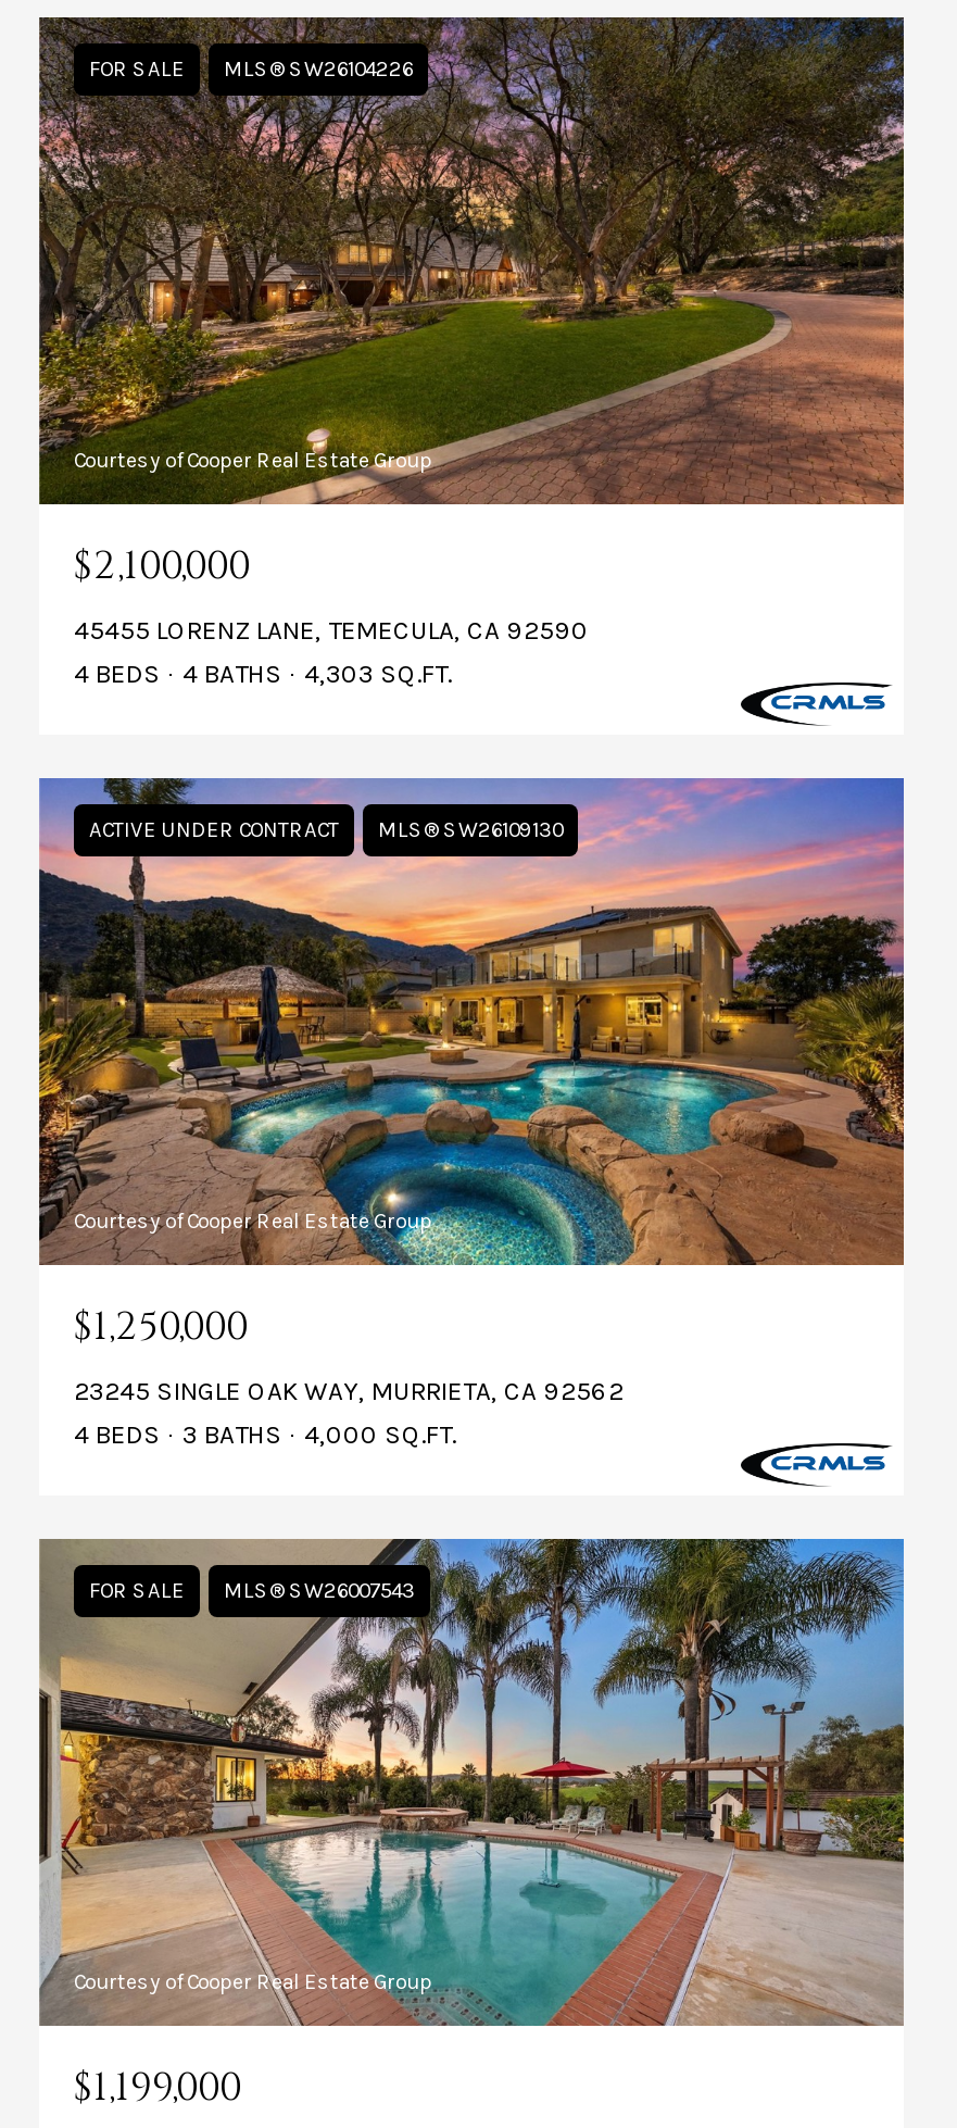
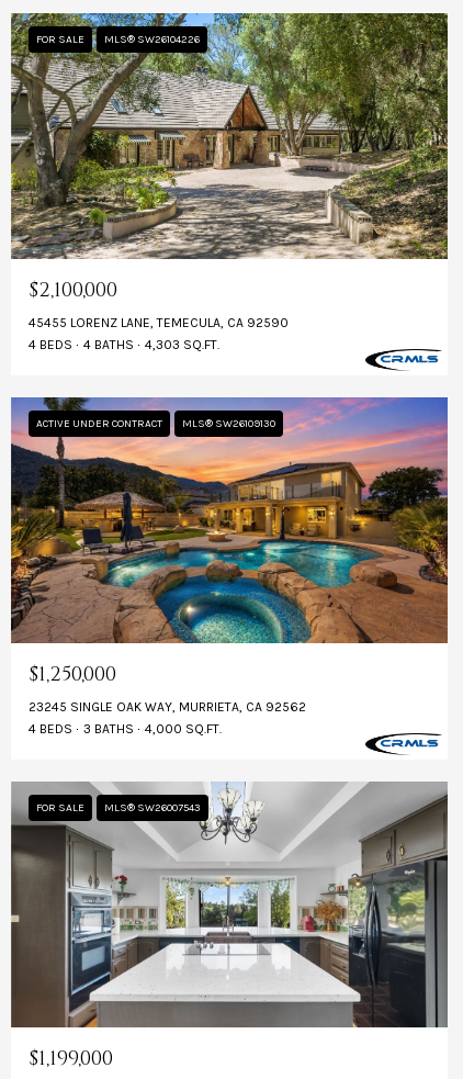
[37,15,906,506] [image] -> [10,12,449,259] [image]
[74,448,432,474] Courtesy of Cooper Real Estate Group -> none
[74,1208,432,1234] Courtesy of Cooper Real Estate Group -> none
[39,1537,906,2028] [image] -> [11,782,449,1029] [image]
[74,1968,432,1995] Courtesy of Cooper Real Estate Group -> none

